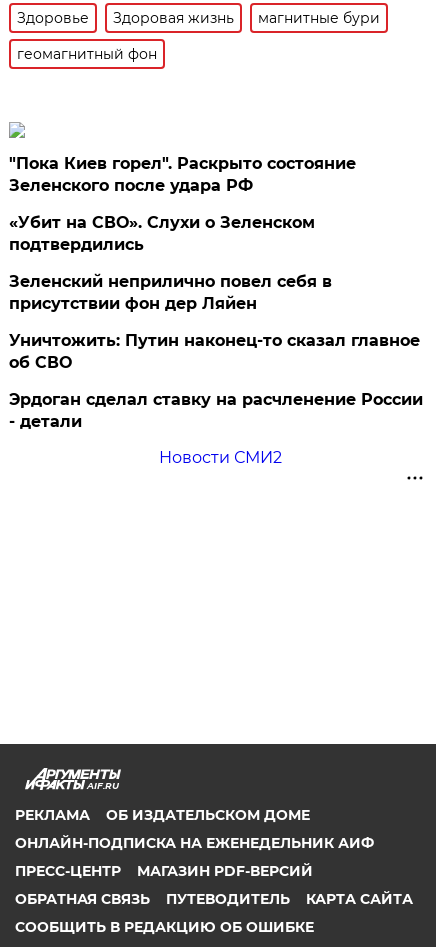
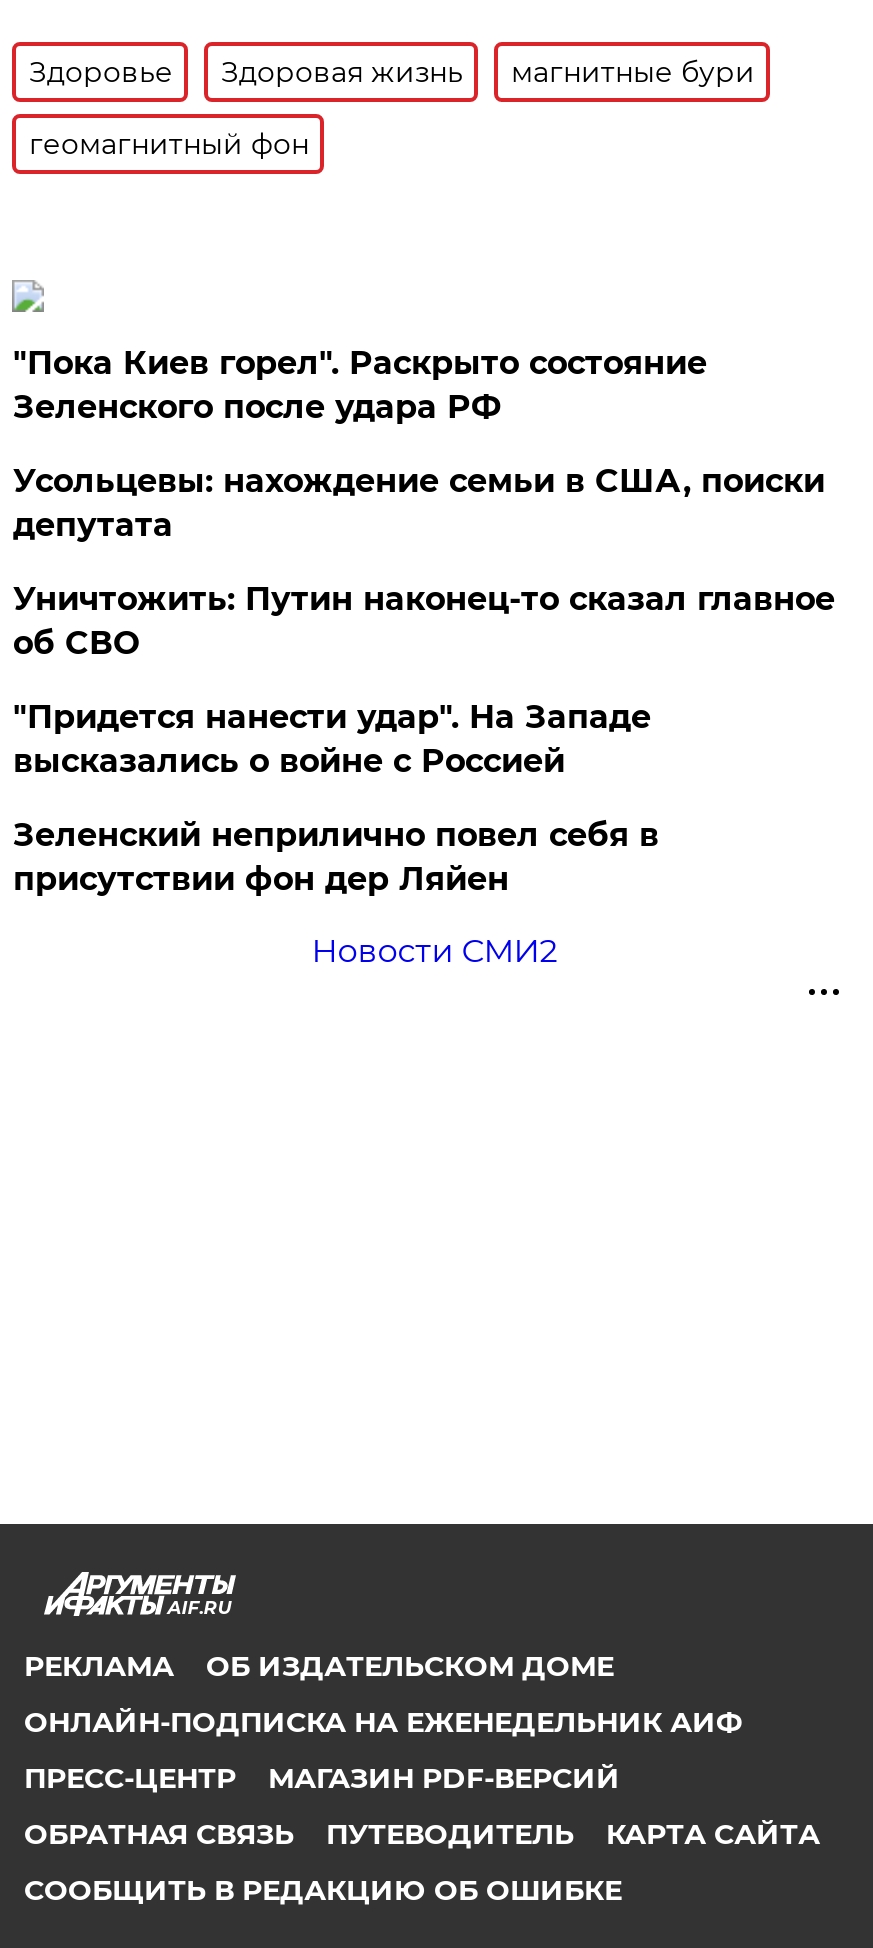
[9,213,315,254] «Убит на СВО». Слухи о Зеленском | подтвердились -> [13,462,825,780] Усольцевы: нахождение семьи в США, поиски | депутата | "Придется нанести удар". На Западе | высказались о войне с Россией
moved [9,272,332,313] -> [13,816,659,898]: Зеленский неприлично повел cебя в | присутствии фон дер Ляйен
moved [9,331,420,372] -> [13,580,835,662]: Уничтожить: Путин наконец-то сказал главное | об СВО
[9,390,423,431] Эрдоган сделал ставку на расчленение России | - детали -> none

